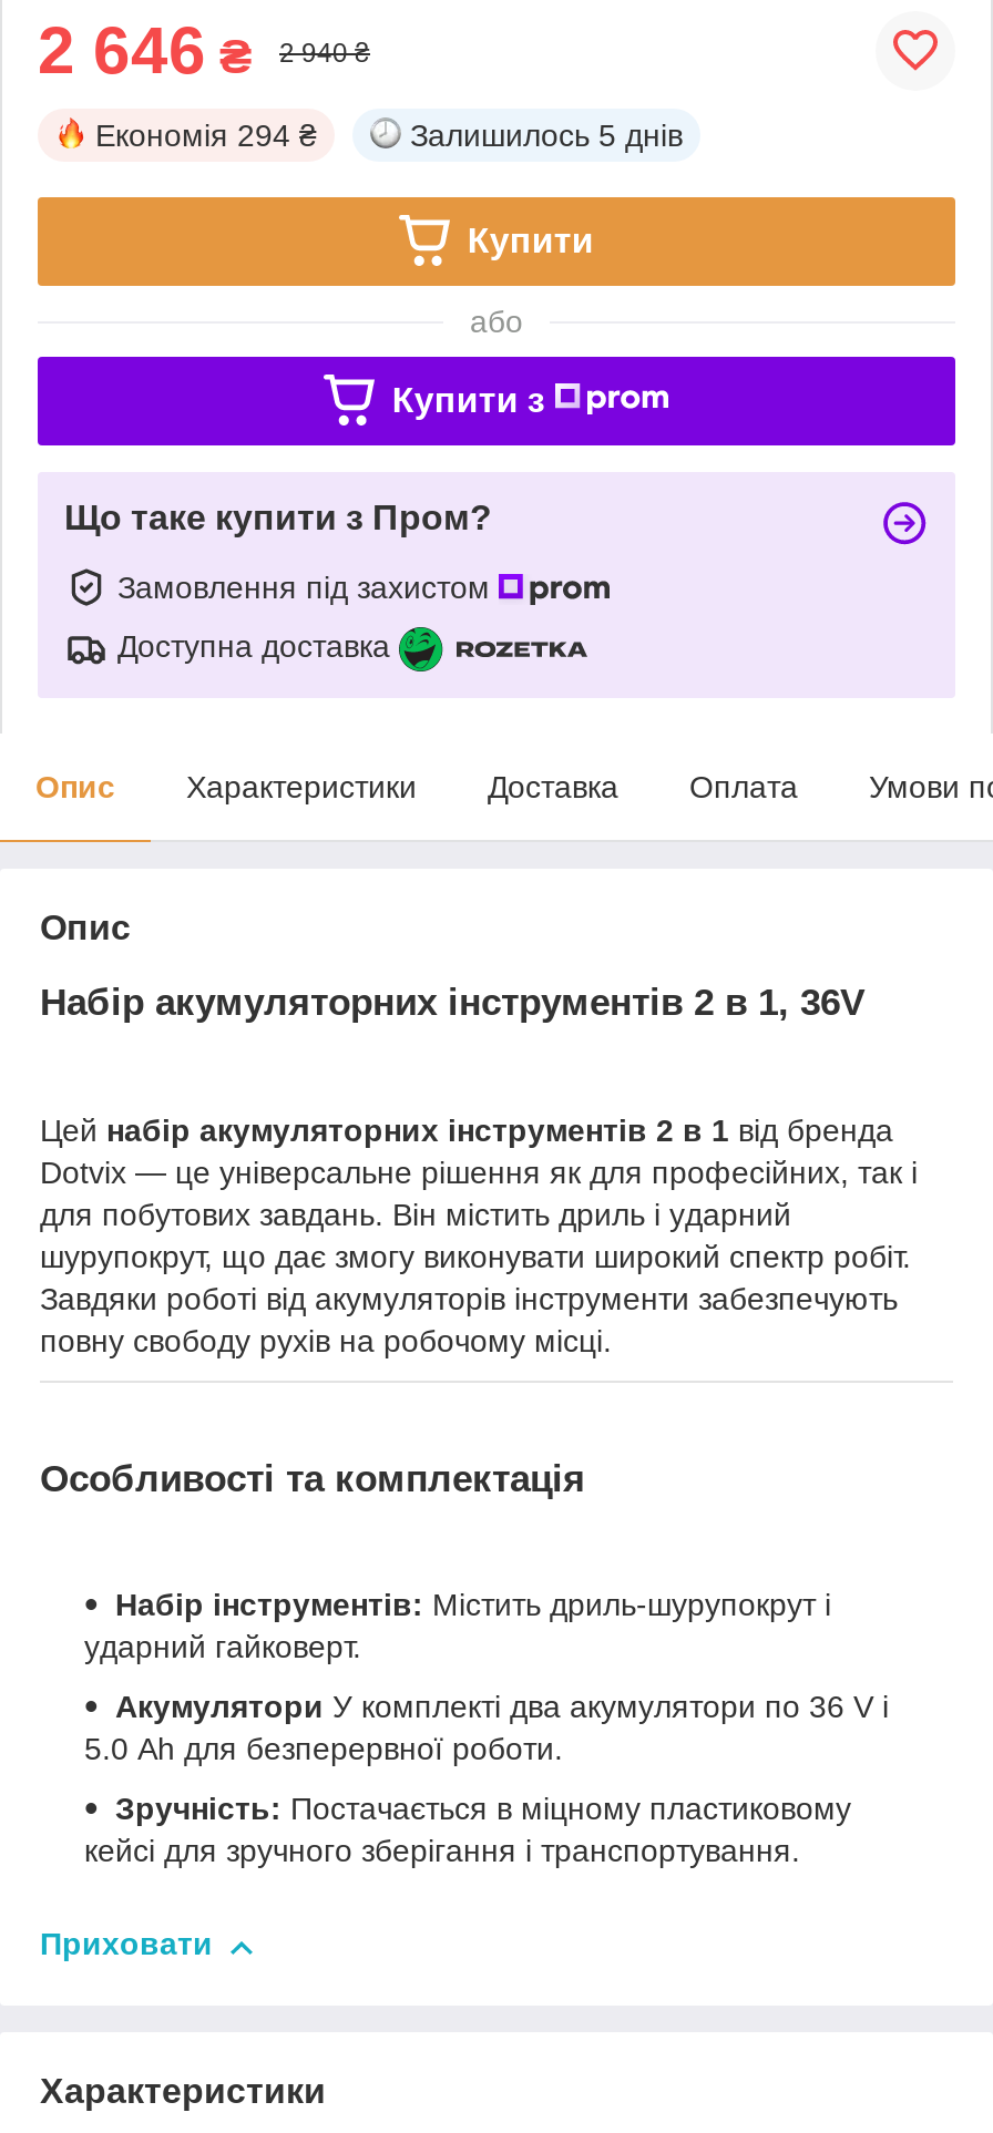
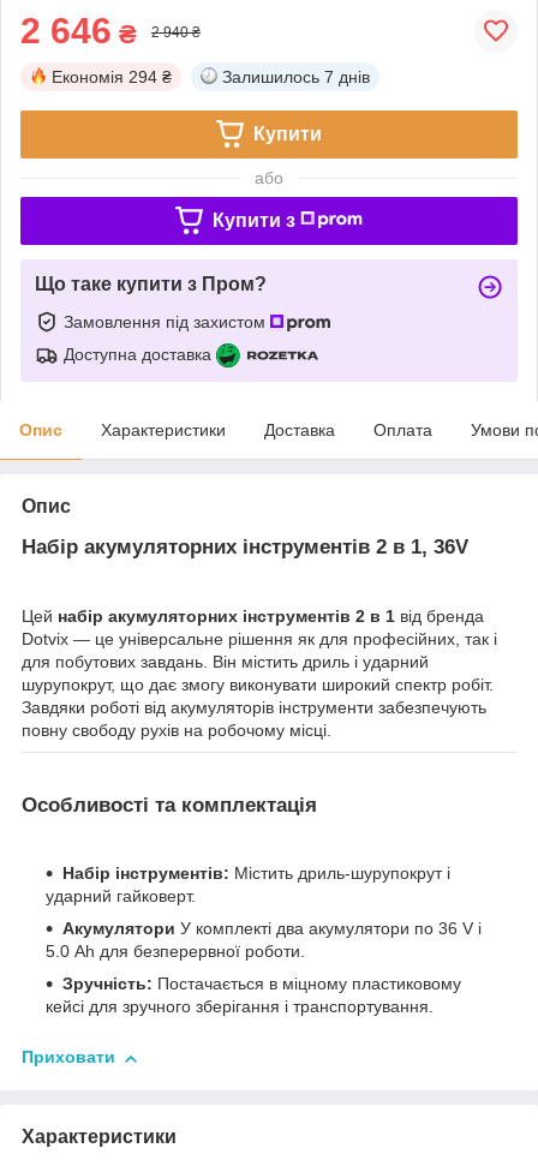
[410,117,683,152] Залишилось 5 днів -> [222,67,370,86] Залишилось 7 днів

